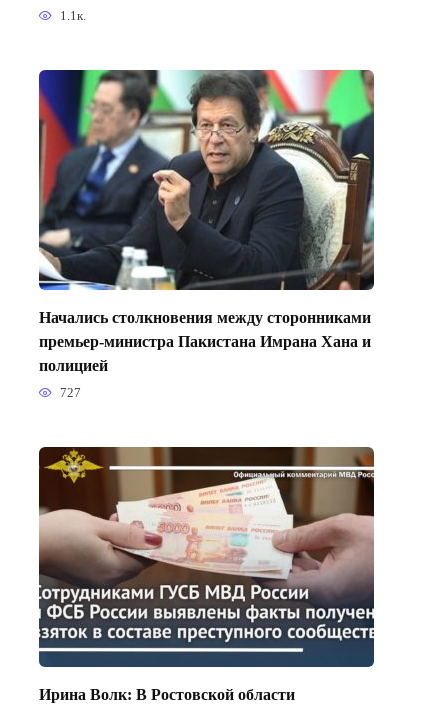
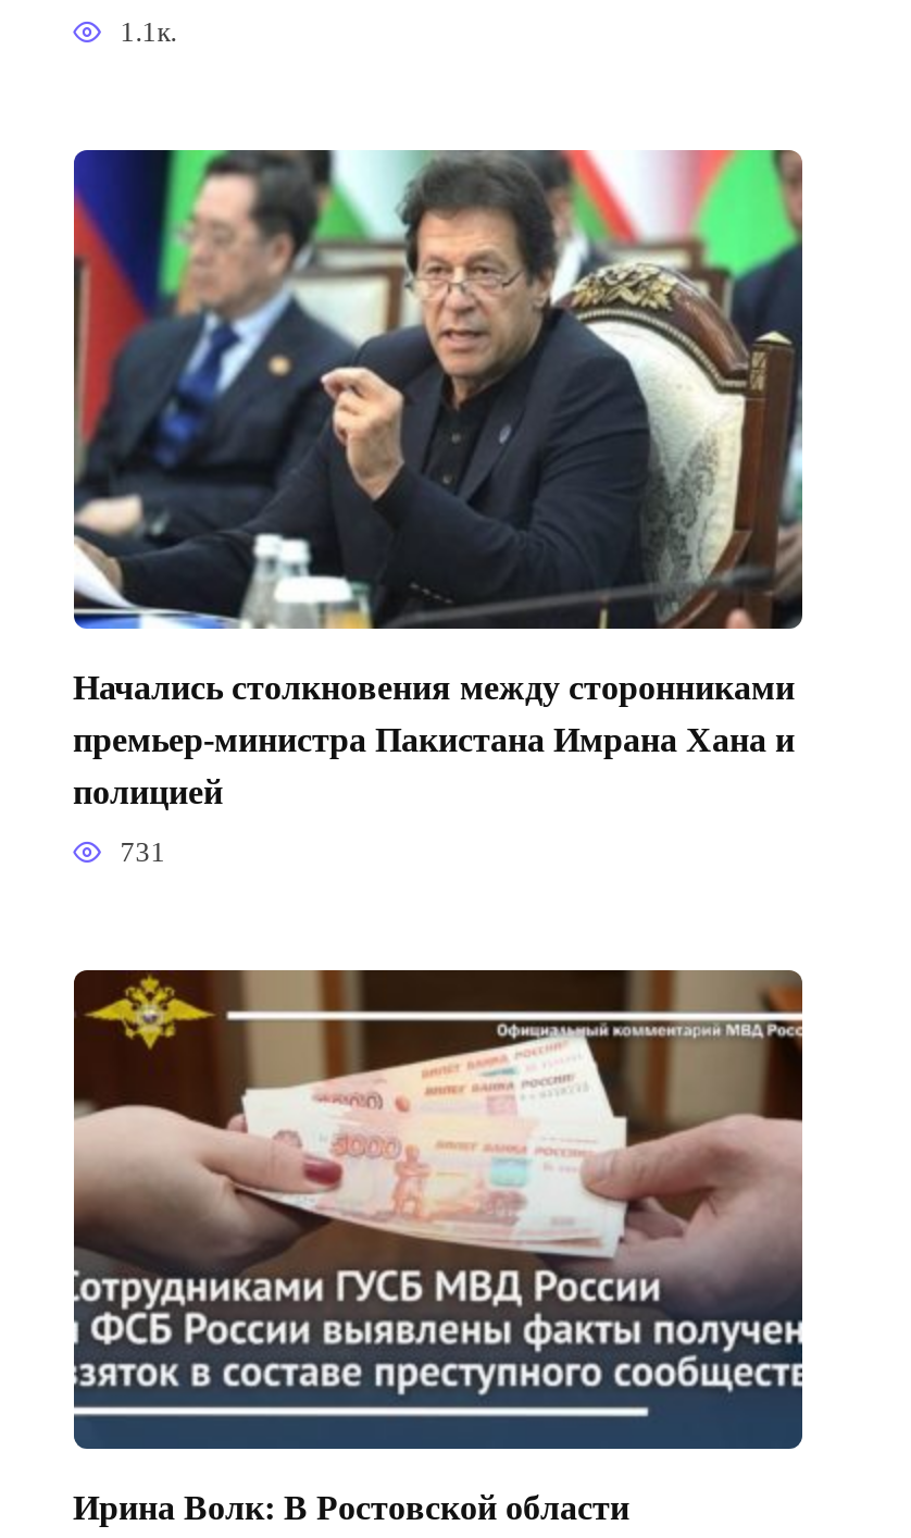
[60,386,81,400] 727 -> [120,837,166,868] 731

